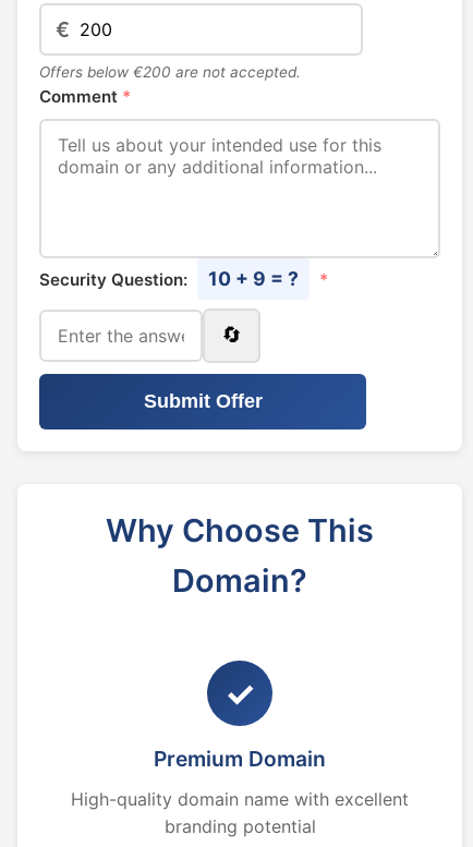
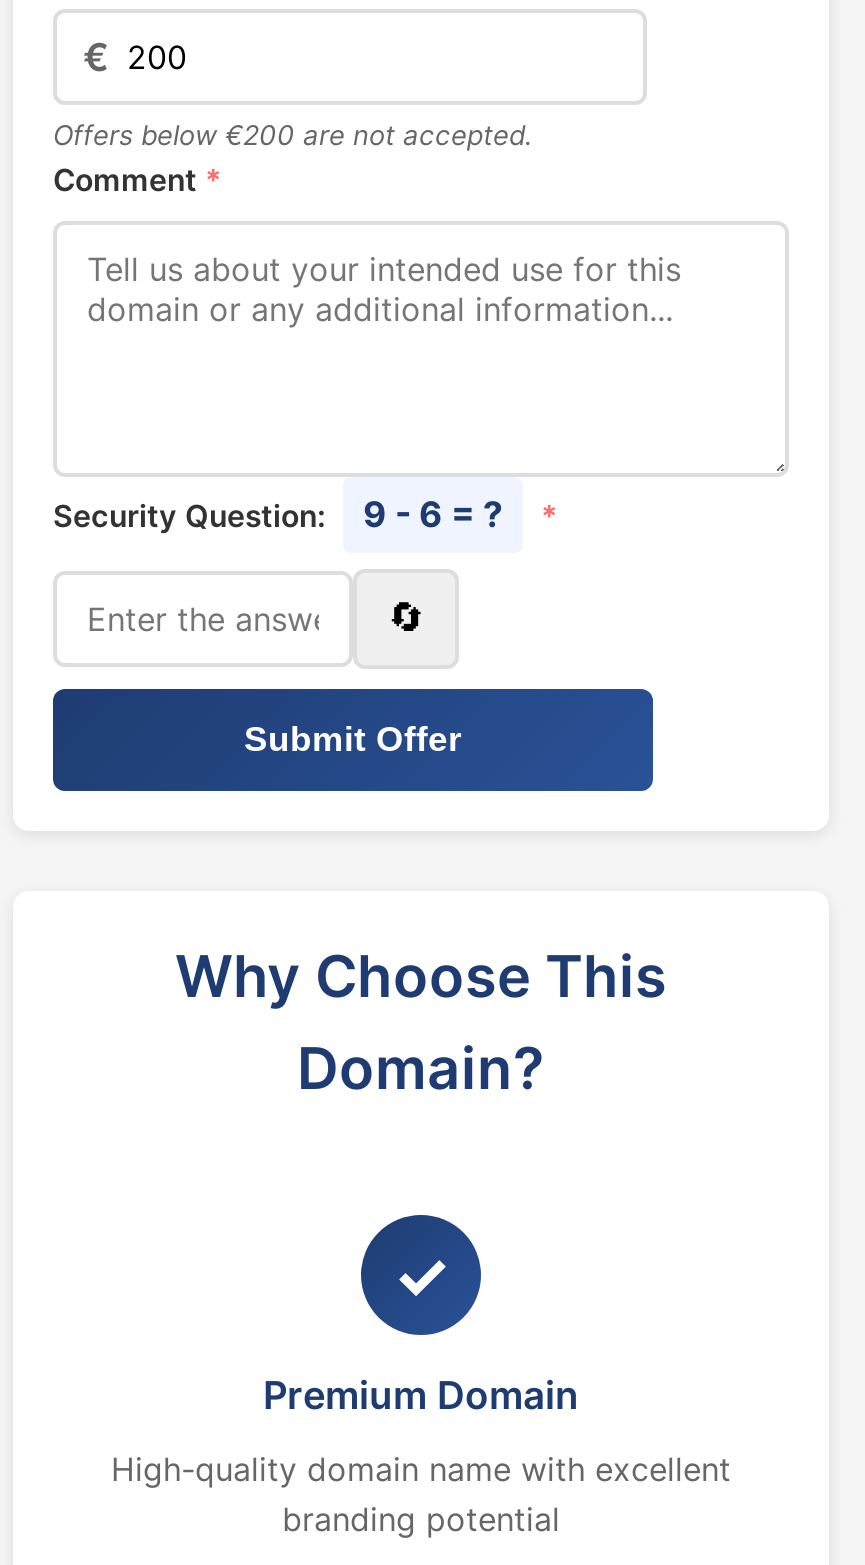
[208,267,299,290] 10 + 9 = ? -> [363,493,503,535] 9 - 6 = ?

